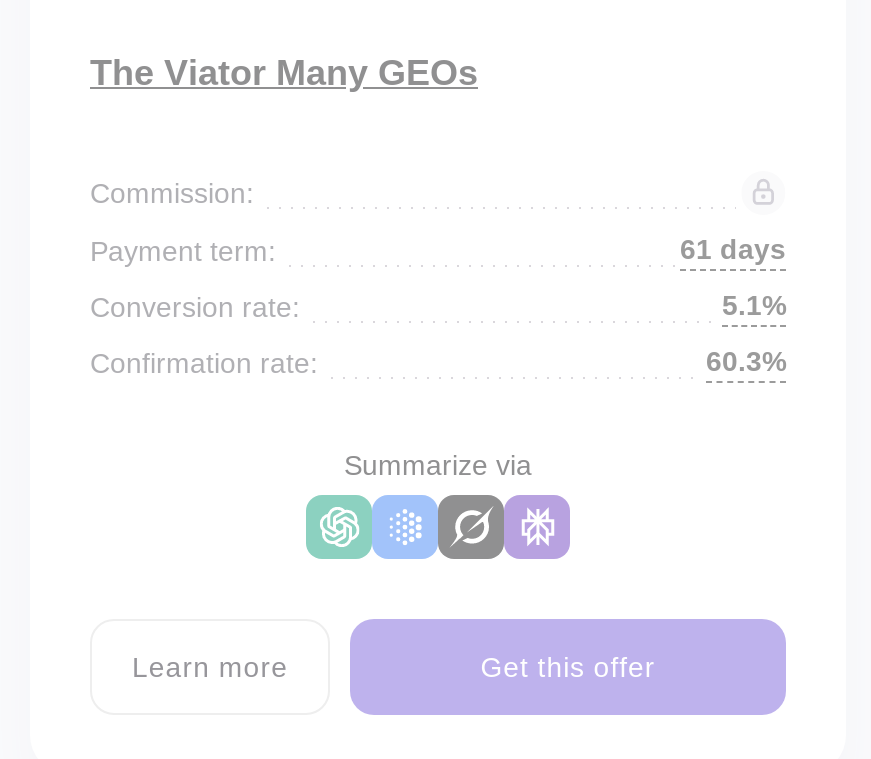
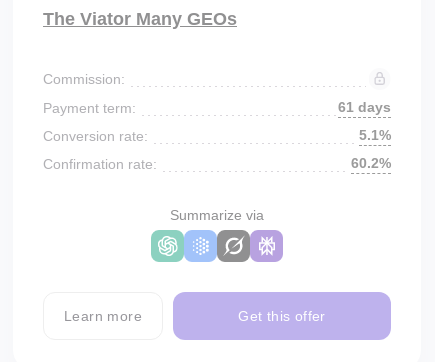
[706,345,786,377] 60.3% -> [351,155,391,171] 60.2%

